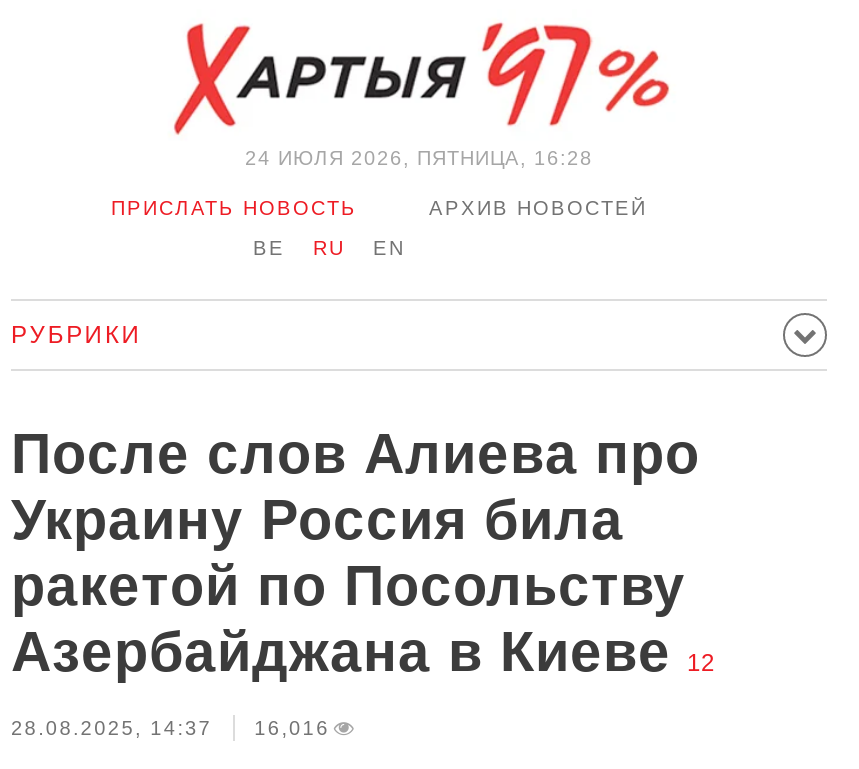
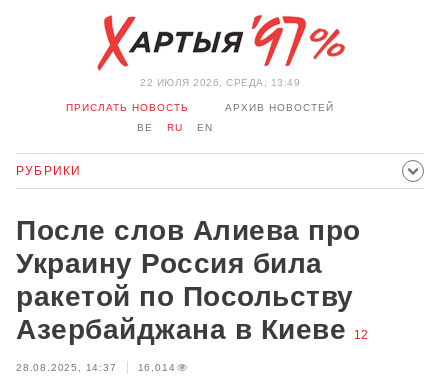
[245,147,593,169] 24 ИЮЛЯ 2026, ПЯТНИЦА, 16:28 -> [140,77,300,88] 22 ИЮЛЯ 2026, СРЕДА, 13:49
[11,717,330,739] 28.08.2025, 14:37 16,016 -> [16,362,175,373] 28.08.2025, 14:37 16,014

